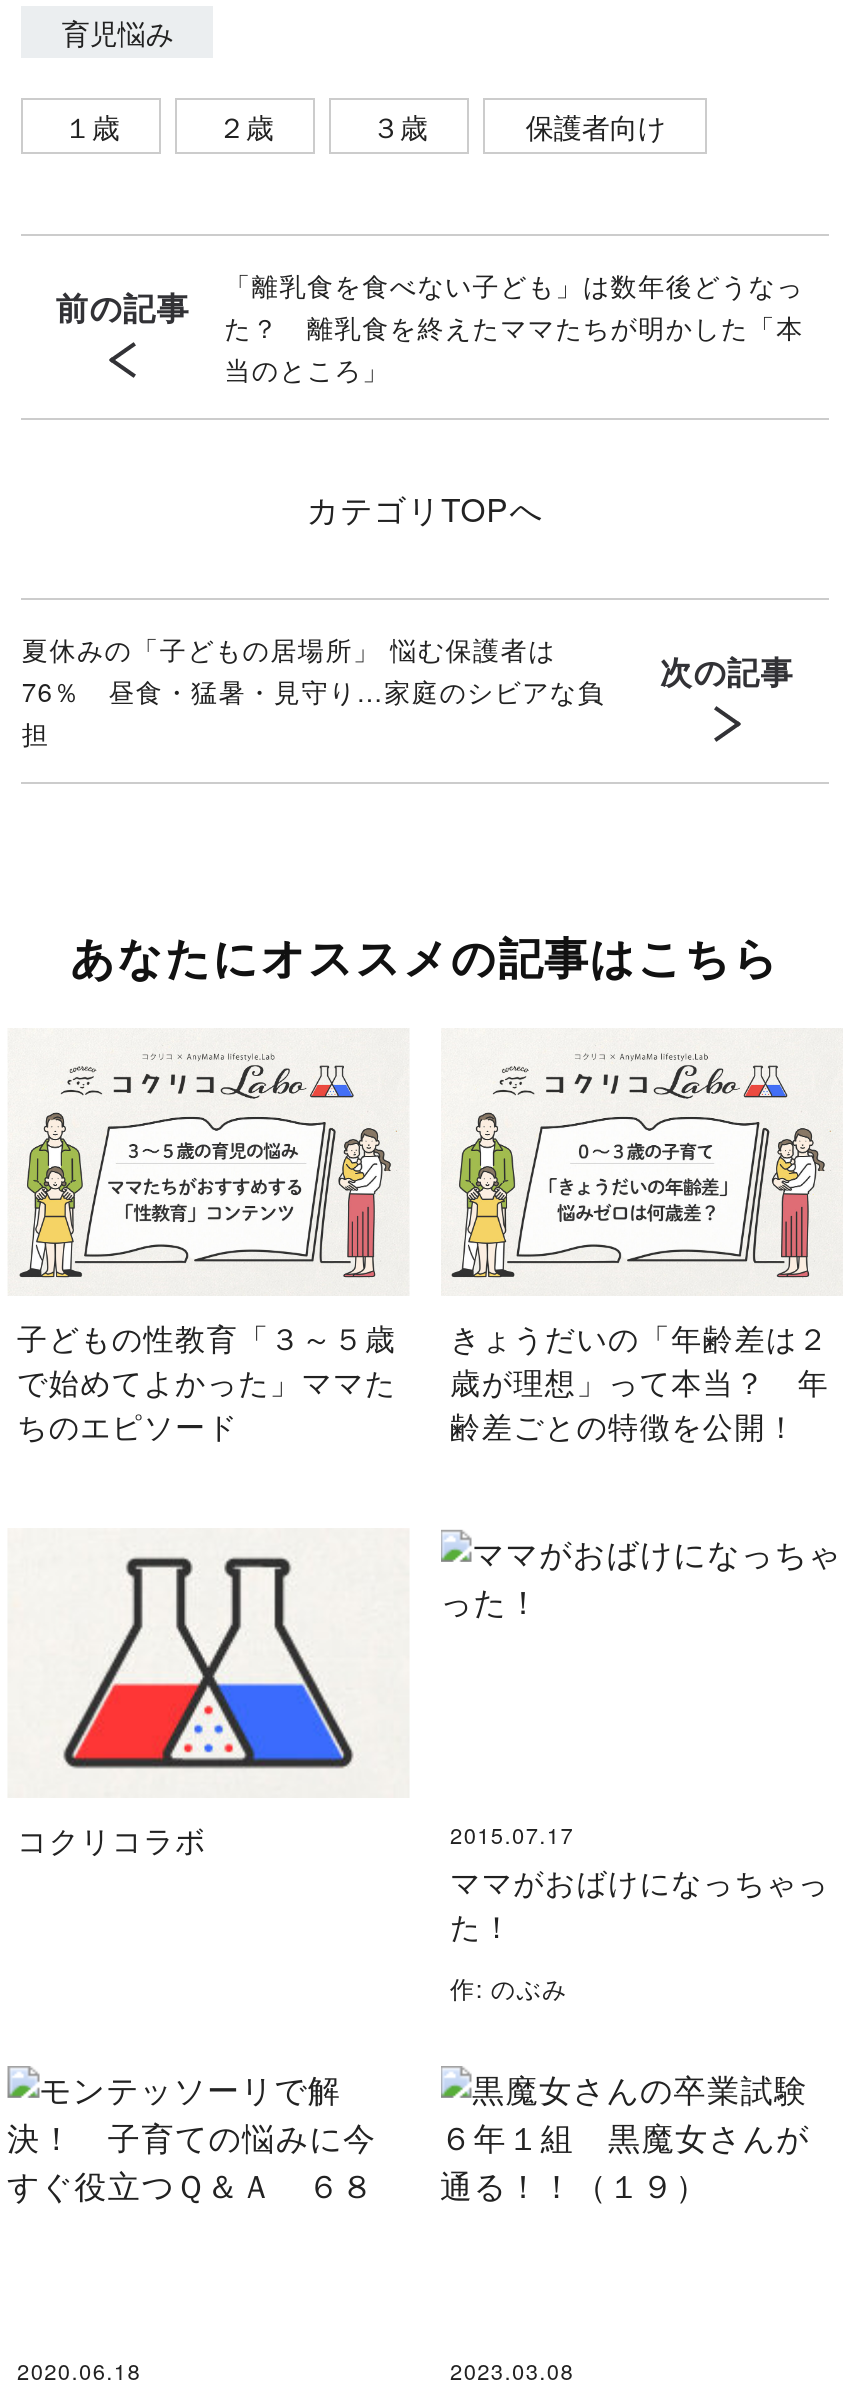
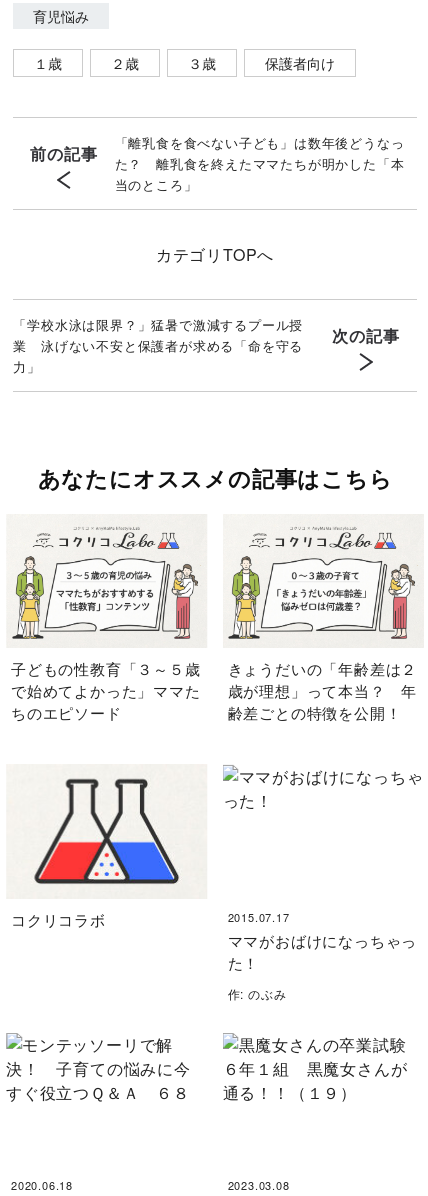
[22,630,605,752] 夏休みの「子どもの居場所」 悩む保護者は | 76％ 昼食・猛暑・見守り…家庭のシビアな負 | 担 -> [13,315,303,376] 「学校水泳は限界？」猛暑で激減するプール授 | 業 泳げない不安と保護者が求める「命を守る | 力」

